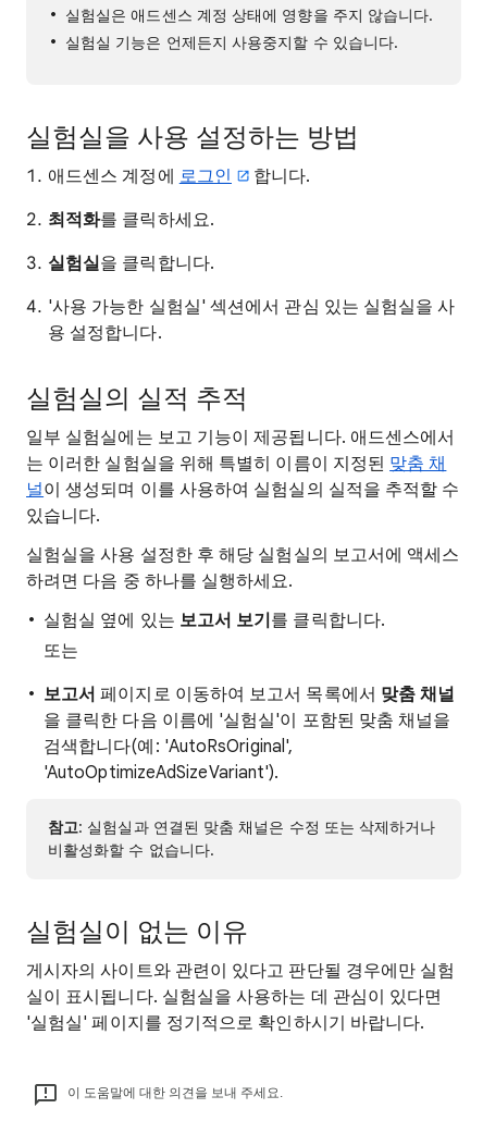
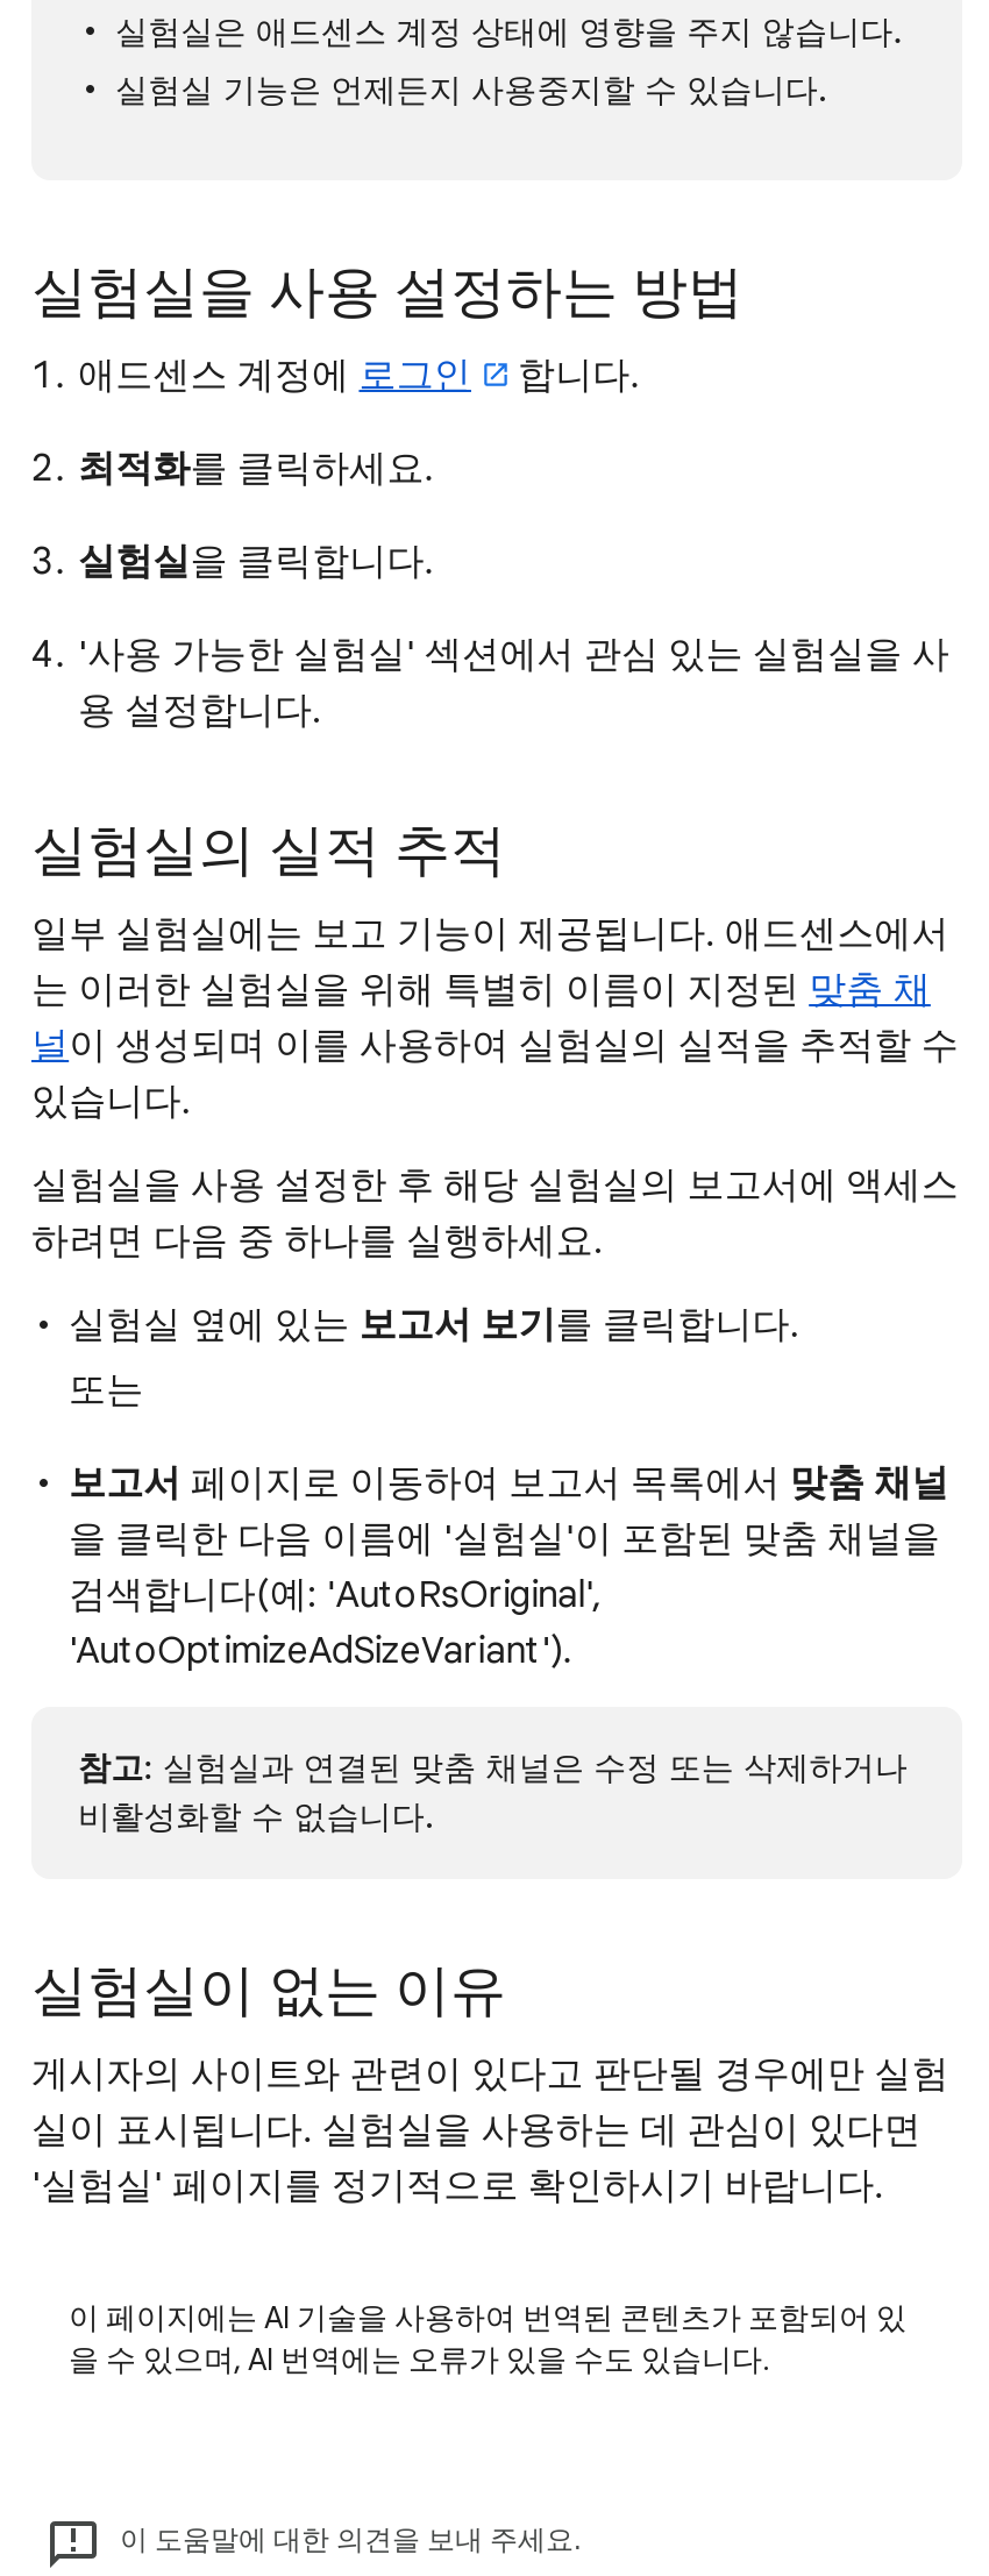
none -> [69,2298,906,2379] 이 페이지에는 AI 기술을 사용하여 번역된 콘텐츠가 포함되어 있 | 을 수 있으며, AI 번역에는 오류가 있을 수도 있습니다.

